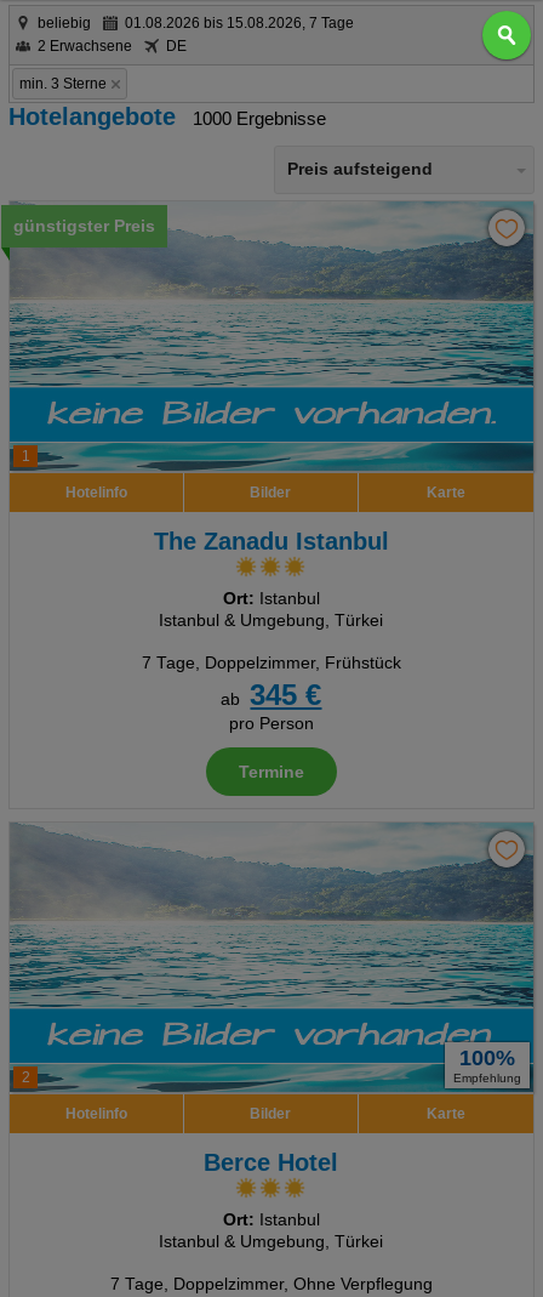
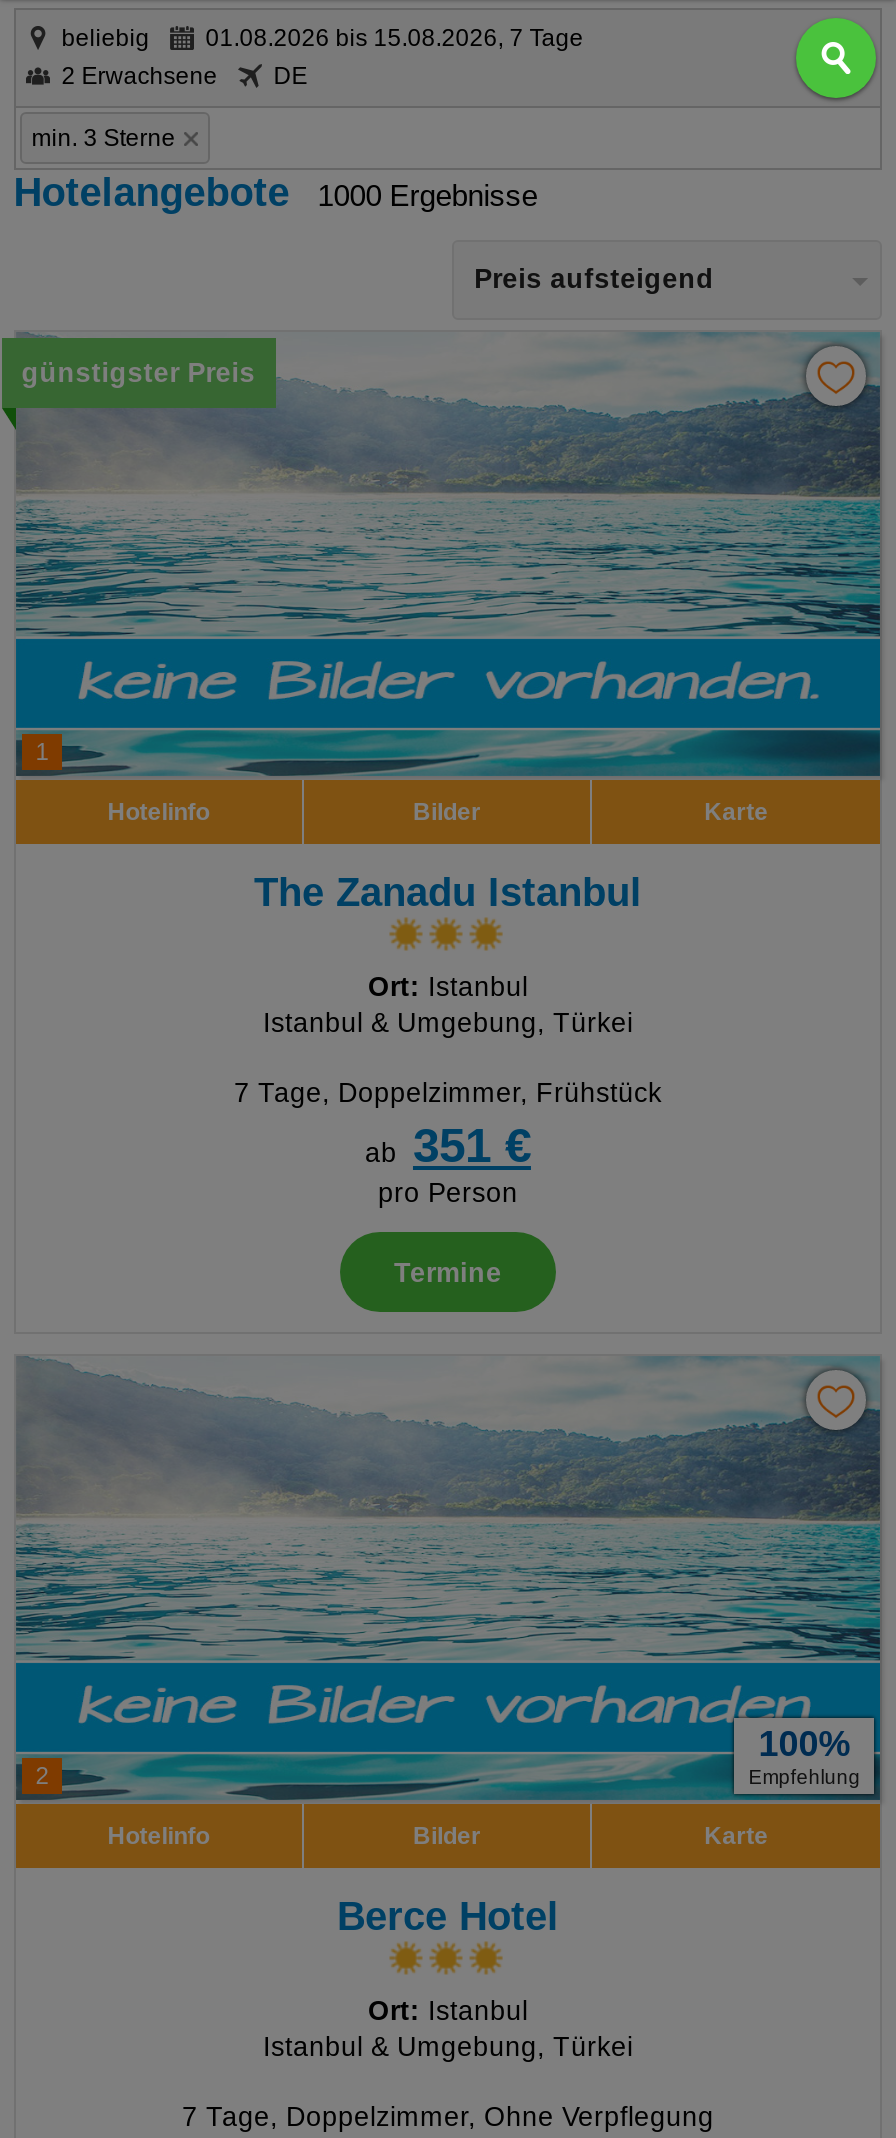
[221,678,322,711] ab 345 € -> [365,1118,531,1172] ab 351 €

